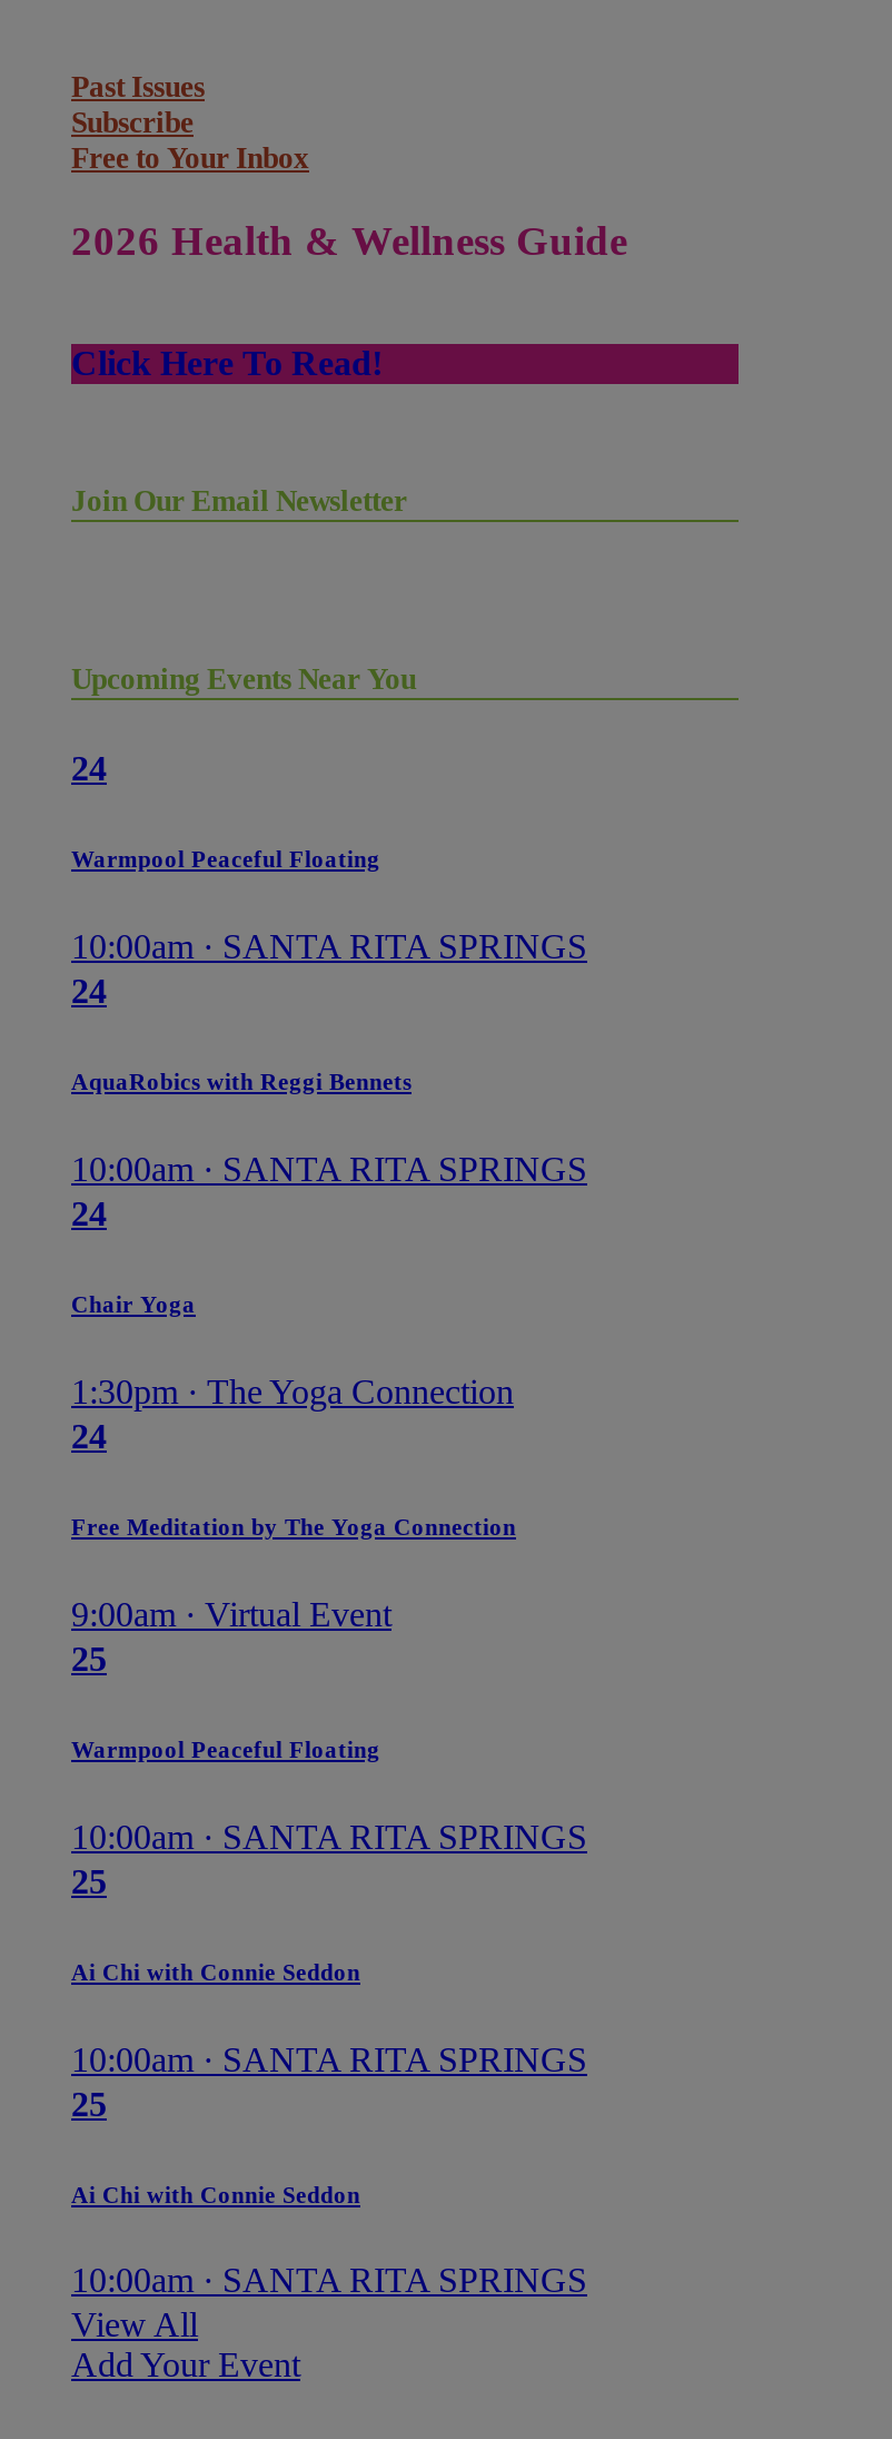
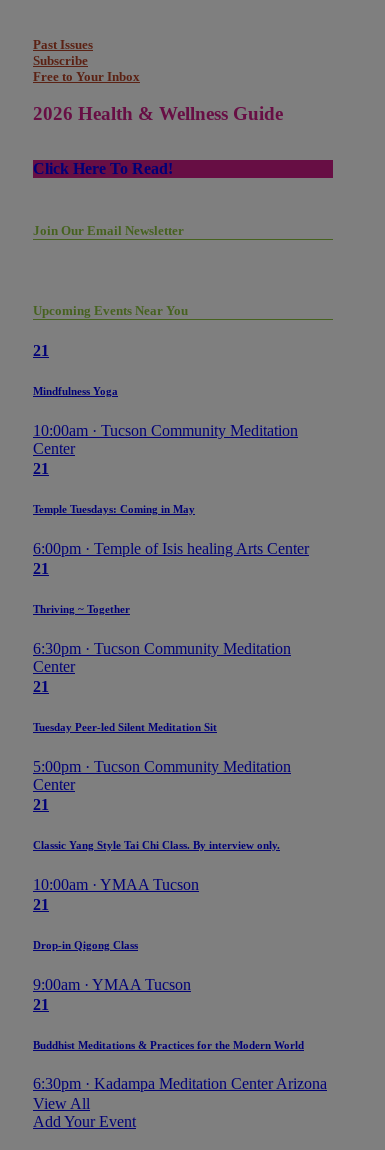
[71,749,107,787] 24 -> [33,342,49,359] 21
[71,845,380,871] Warmpool Peaceful Floating -> [33,385,118,397] Mindfulness Yoga
[71,927,587,1009] 10:00am · SANTA RITA SPRINGS | 24 -> [33,422,298,477] 10:00am · Tucson Community Meditation | Center | 21
[71,1067,412,1094] AquaRobics with Reggi Bennets -> [33,503,195,515] Temple Tuesdays: Coming in May
[71,1149,587,1232] 10:00am · SANTA RITA SPRINGS | 24 -> [33,540,309,577] 6:00pm · Temple of Isis healing Arts Center | 21
[71,1290,196,1316] Chair Yoga -> [33,603,130,615] Thriving ~ Together
[71,1372,514,1454] 1:30pm · The Yoga Connection | 24 -> [33,640,291,695] 6:30pm · Tucson Community Meditation | Center | 21
[71,1512,516,1539] Free Meditation by The Yoga Connection -> [33,721,217,733] Tuesday Peer-led Silent Meditation Sit
[71,1595,392,1677] 9:00am · Virtual Event | 25 -> [33,758,291,813] 5:00pm · Tucson Community Meditation | Center | 21
[71,1735,380,1761] Warmpool Peaceful Floating -> [33,839,280,851] Classic Yang Style Tai Chi Class. By interview only.
[71,1817,587,1899] 10:00am · SANTA RITA SPRINGS | 25 -> [33,876,199,913] 10:00am · YMAA Tucson | 21
[71,1957,360,1984] Ai Chi with Connie Seddon -> [33,939,138,951] Drop-in Qigong Class
[71,2039,587,2122] 10:00am · SANTA RITA SPRINGS | 25 -> [33,975,191,1012] 9:00am · YMAA Tucson | 21
[71,2180,360,2206] Ai Chi with Connie Seddon -> [33,1038,304,1050] Buddhist Meditations & Practices for the Modern World
[71,2262,587,2300] 10:00am · SANTA RITA SPRINGS -> [33,1075,327,1092] 6:30pm · Kadampa Meditation Center Arizona

